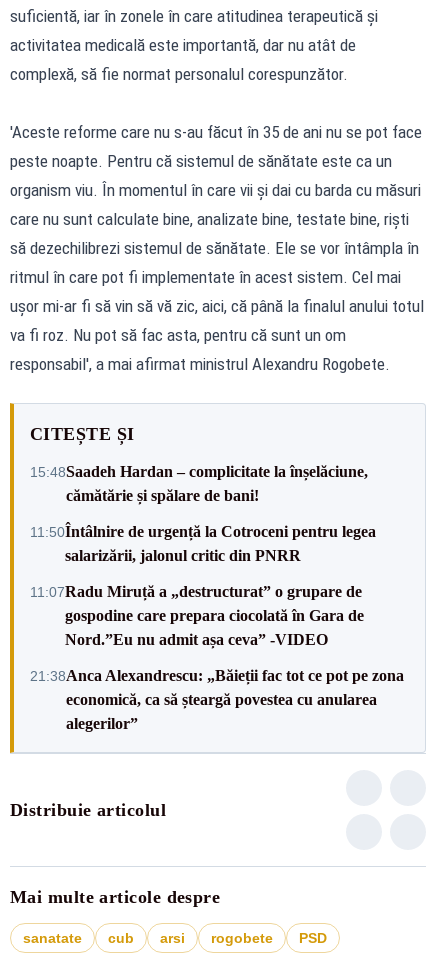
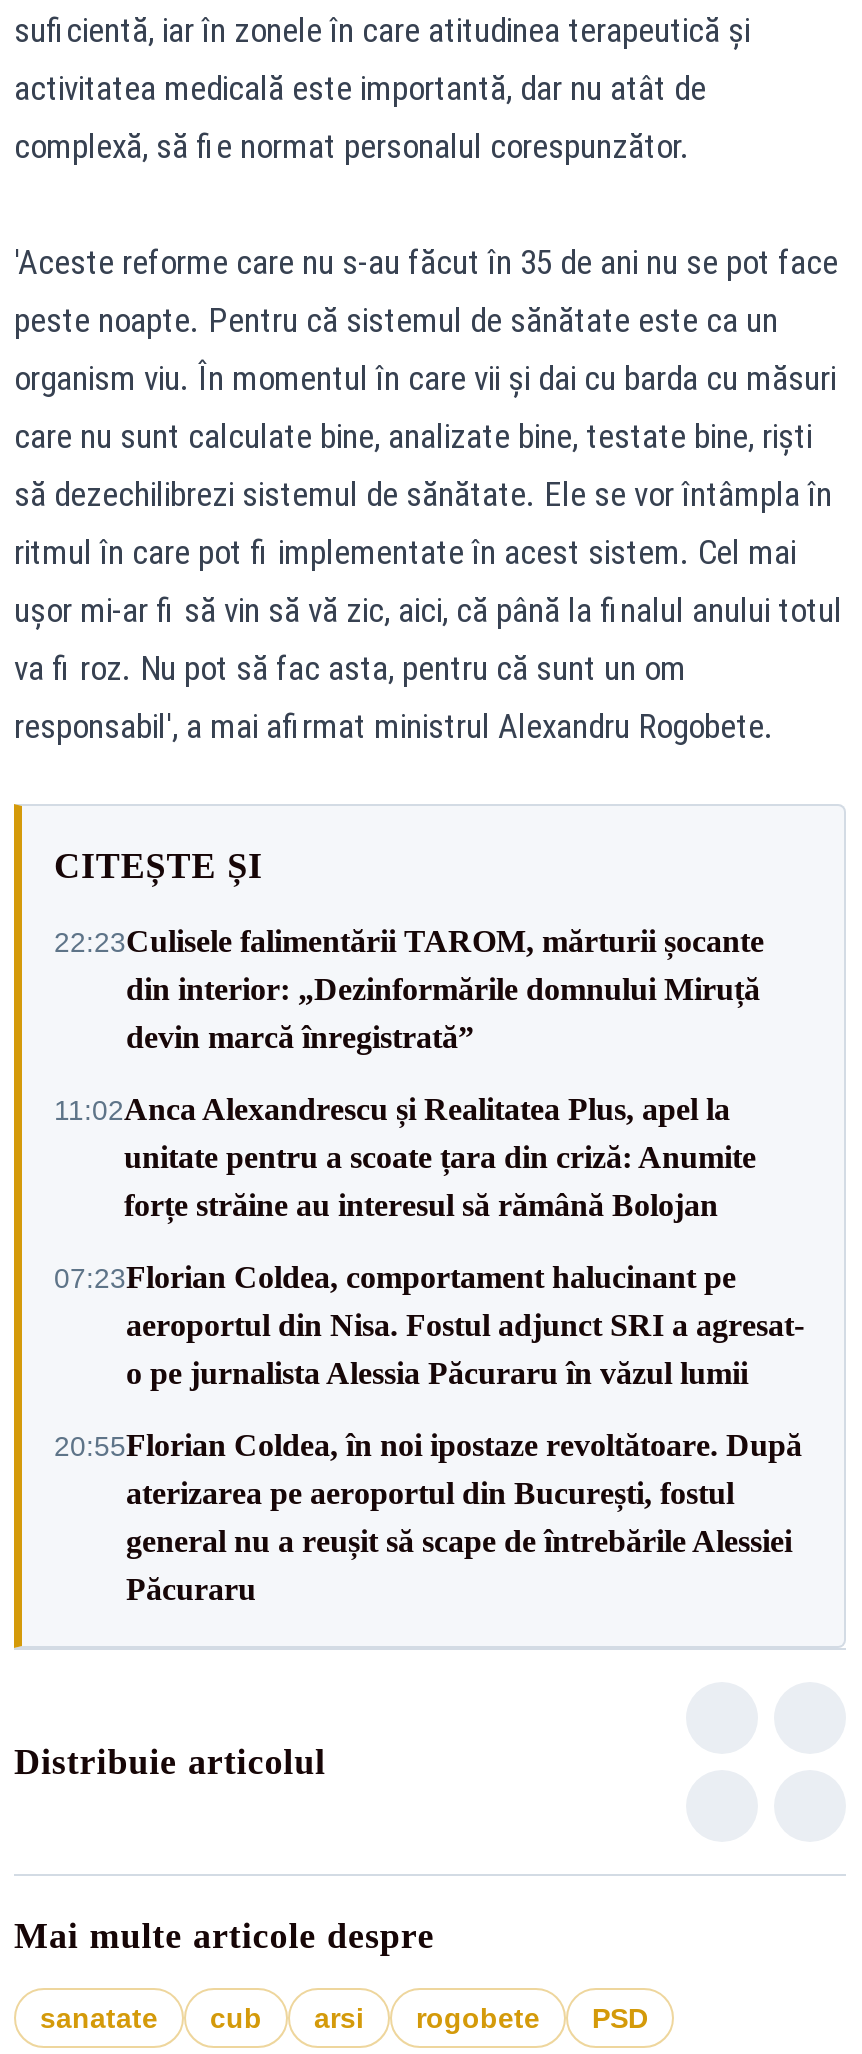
[30,462,368,503] 15:48Saadeh Hardan – complicitate la înșelăciune, | cămătărie și spălare de bani! -> [54,924,764,1054] 22:23Culisele falimentării TAROM, mărturii șocante | din interior: „Dezinformările domnului Miruță | devin marcă înregistrată”
[30,522,376,563] 11:50Întâlnire de urgență la Cotroceni pentru legea | salarizării, jalonul critic din PNRR -> [54,1092,756,1222] 11:02Anca Alexandrescu și Realitatea Plus, apel la | unitate pentru a scoate țara din criză: Anumite | forțe străine au interesul să rămână Bolojan
[30,582,364,647] 11:07Radu Miruță a „destructurat” o grupare de | gospodine care prepara ciocolată în Gara de | Nord.”Eu nu admit așa ceva” -VIDEO -> [54,1260,804,1390] 07:23Florian Coldea, comportament halucinant pe | aeroportul din Nisa. Fostul adjunct SRI a agresat- | o pe jurnalista Alessia Păcuraru în văzul lumii
[30,666,404,731] 21:38Anca Alexandrescu: „Băieții fac tot ce pot pe zona | economică, ca să șteargă povestea cu anularea | alegerilor” -> [54,1428,802,1606] 20:55Florian Coldea, în noi ipostaze revoltătoare. După | aterizarea pe aeroportul din București, fostul | general nu a reușit să scape de întrebările Alessiei | Păcuraru

